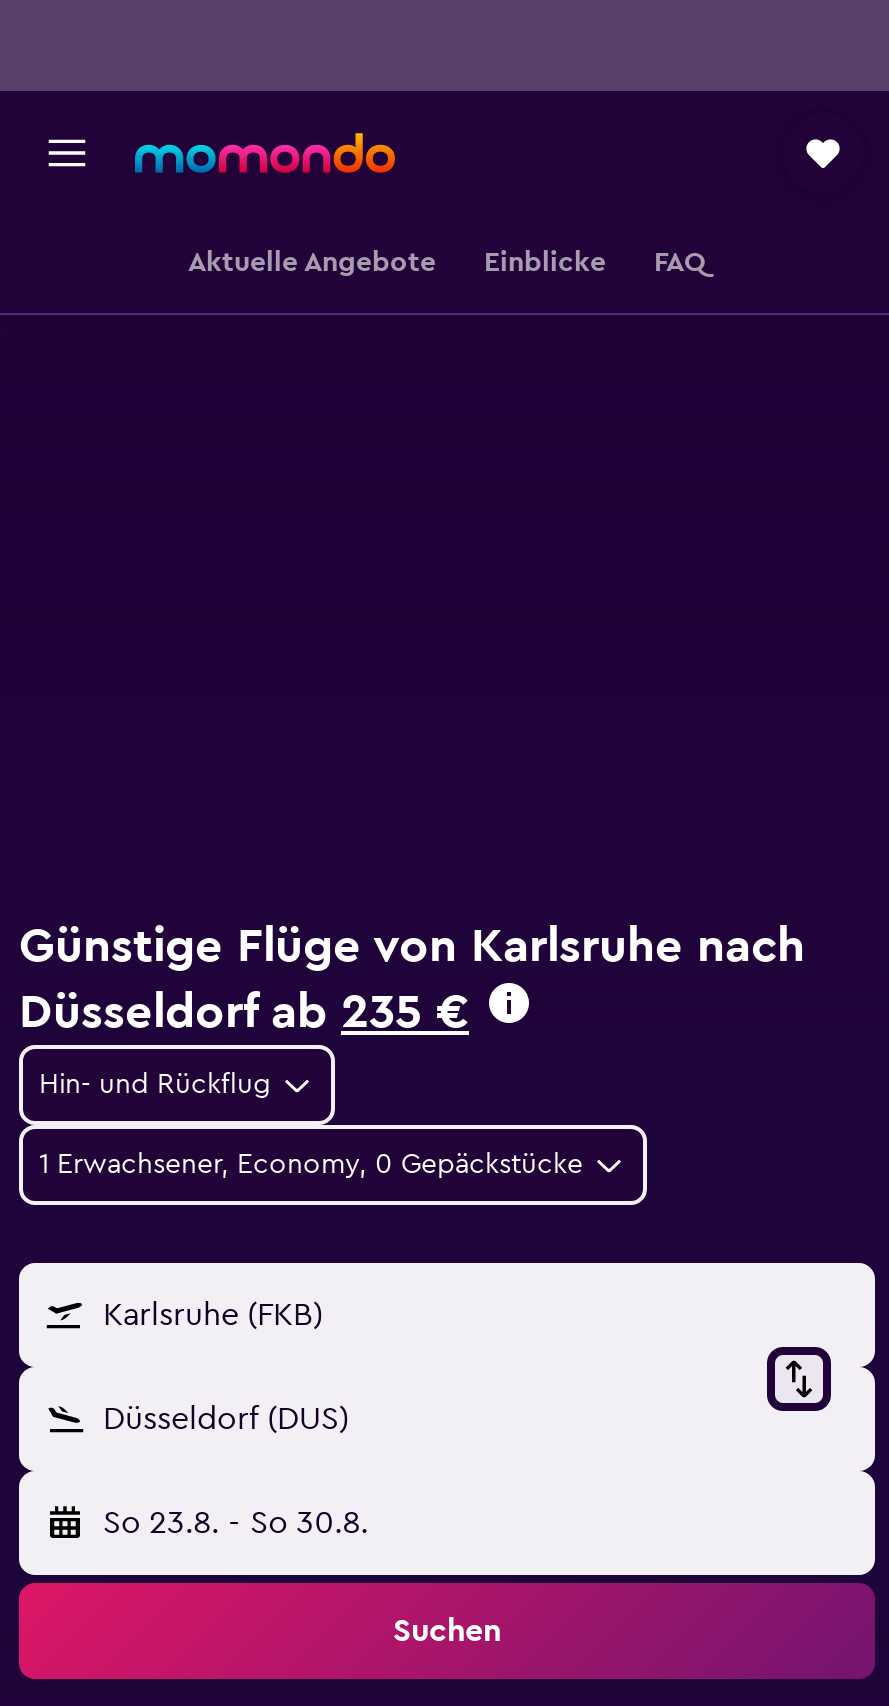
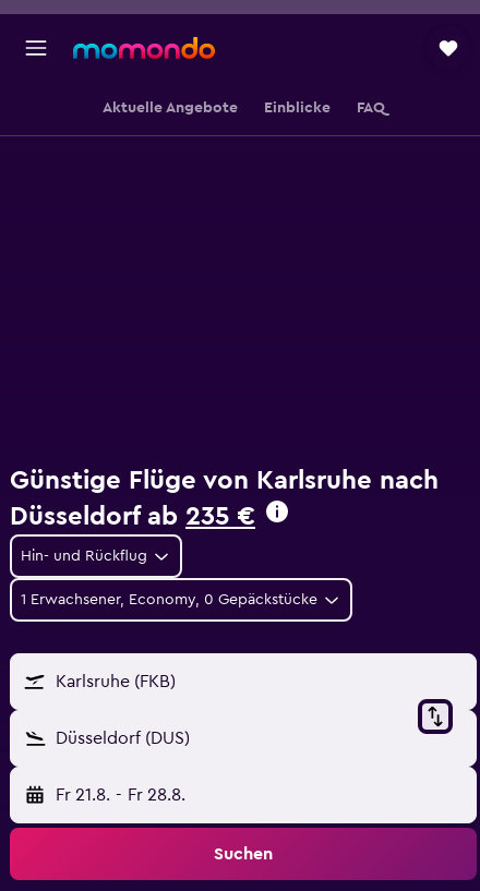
[103,1507,368,1539] So 23.8. - So 30.8. -> [56,786,185,804] Fr 21.8. - Fr 28.8.

